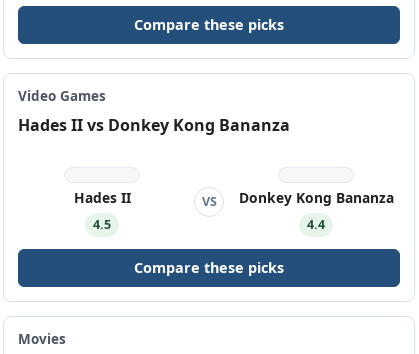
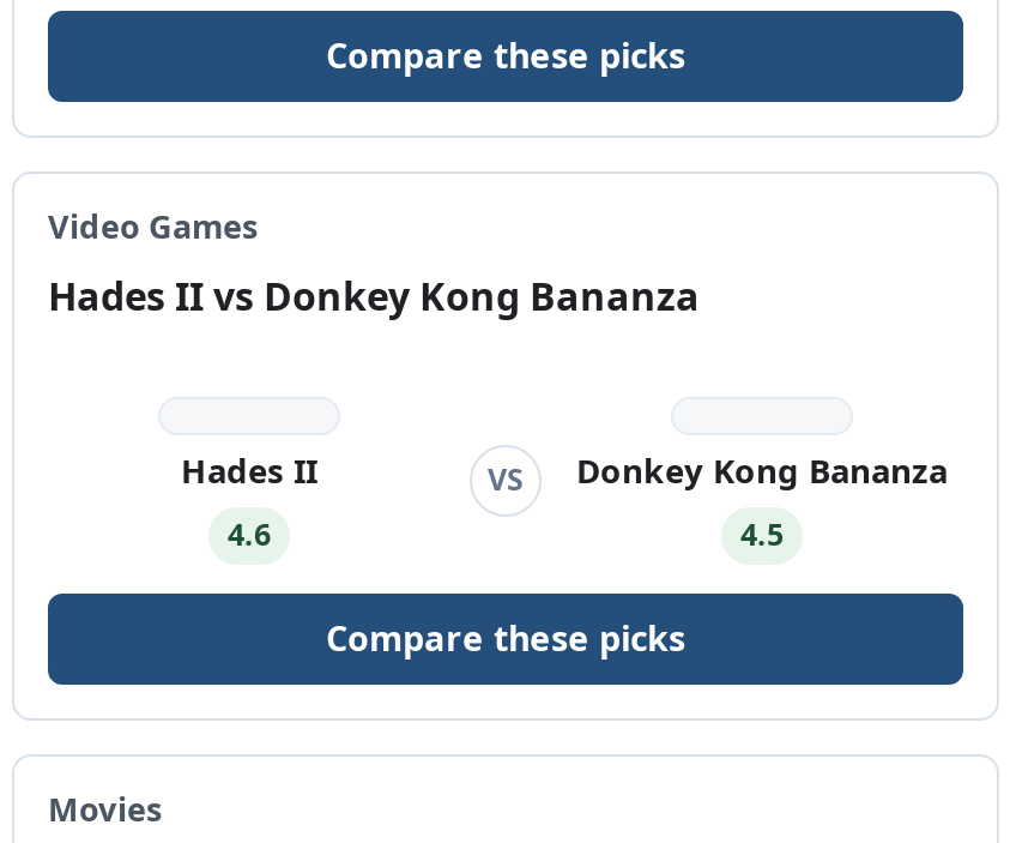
[93,216,111,233] 4.5 -> [228,515,271,556] 4.6
[307,216,325,233] 4.4 -> [740,515,784,556] 4.5

